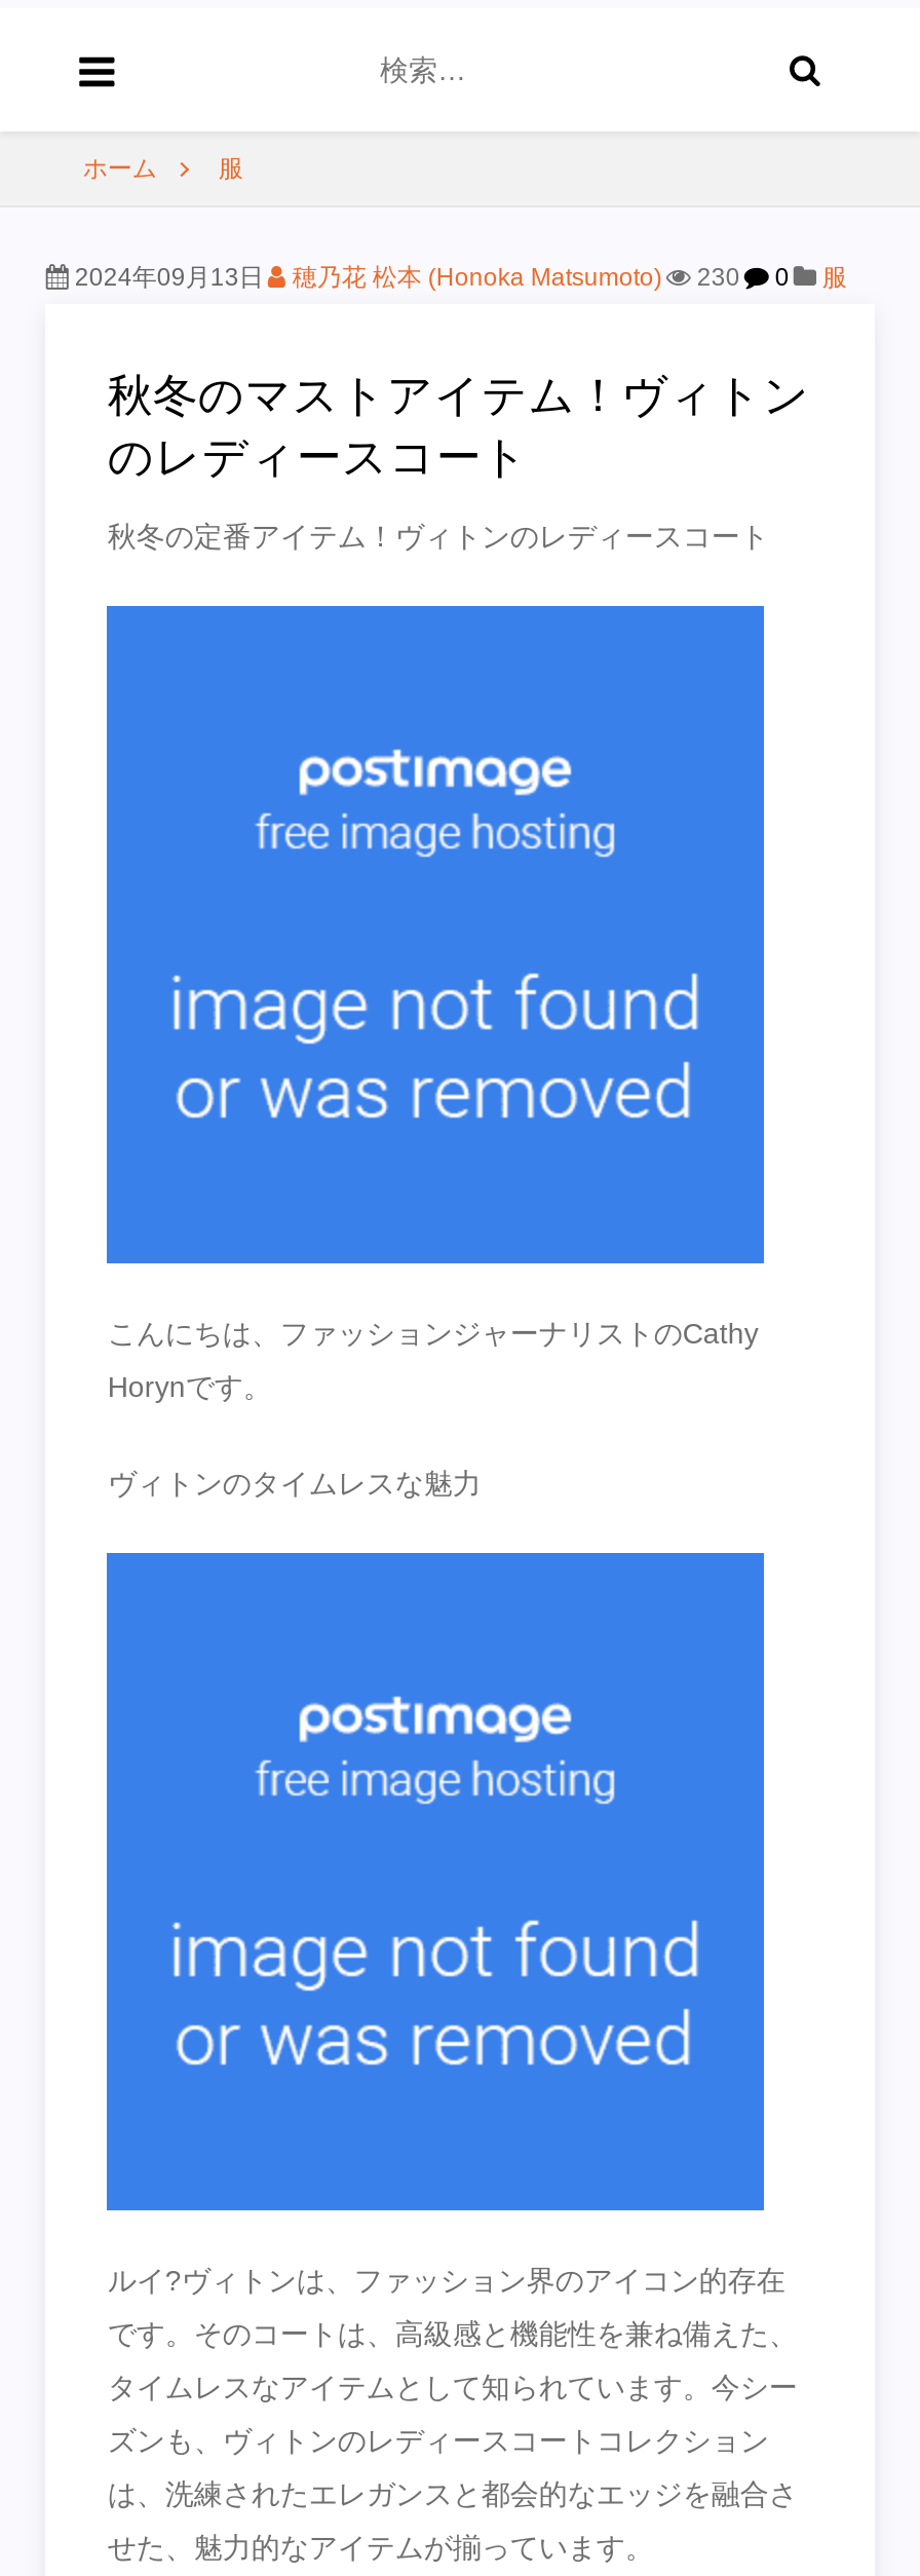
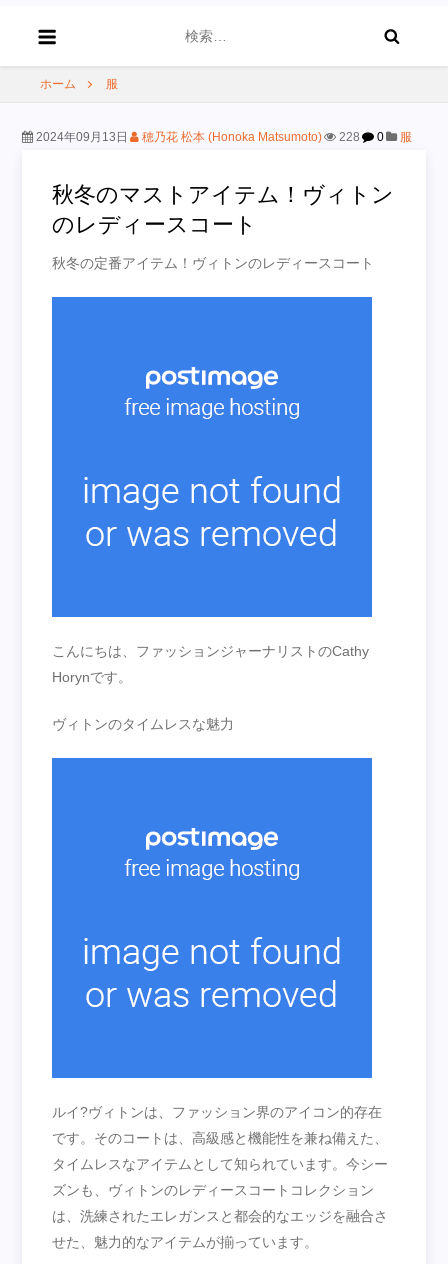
[69,263,847,292] 2024年09月13日 穂乃花 松本 (Honoka Matsumoto) 230 0 服 -> [33,130,412,144] 2024年09月13日 穂乃花 松本 (Honoka Matsumoto) 228 0 服

